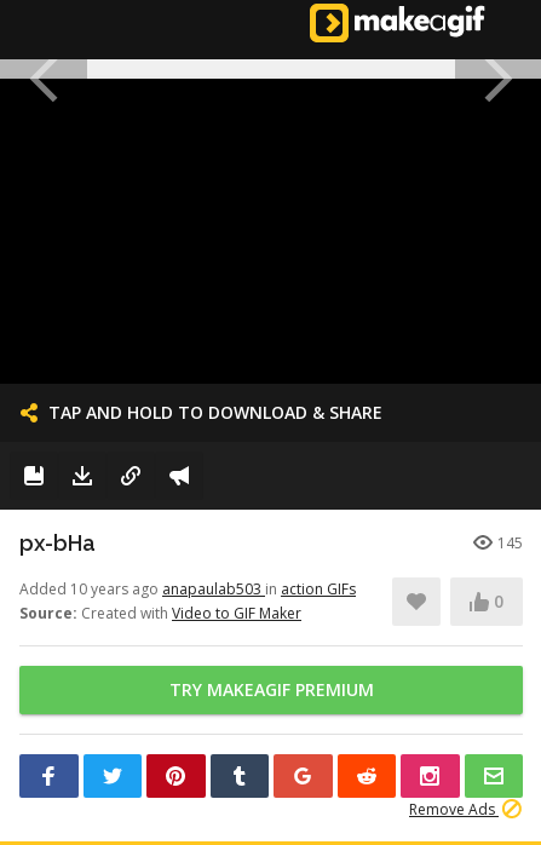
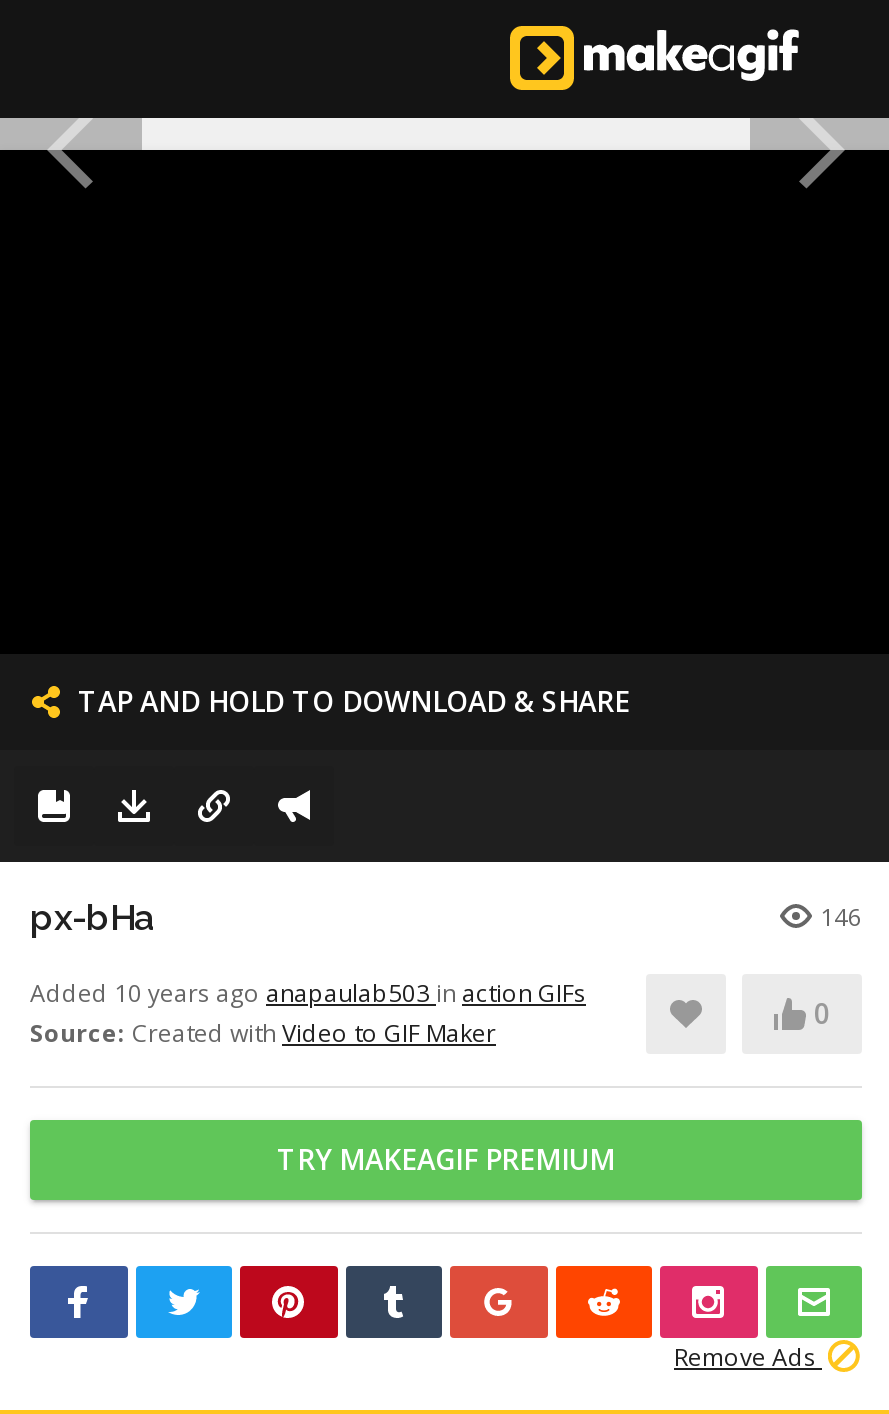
[494,533,523,553] 145 -> [814,900,862,934] 146

